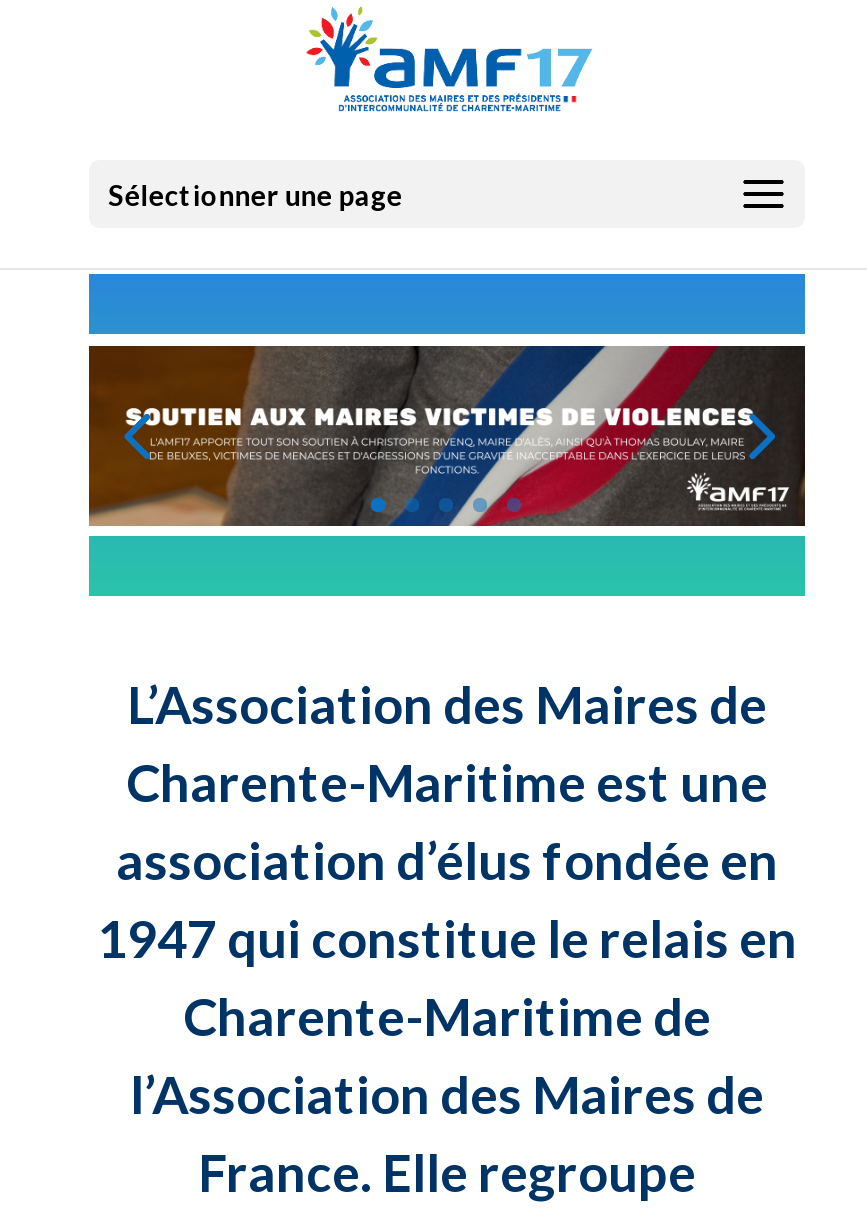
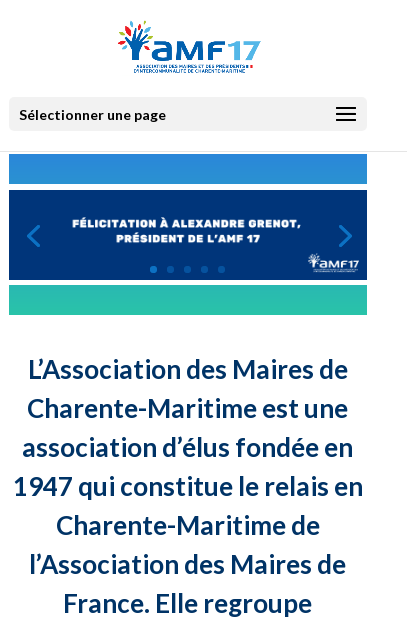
[87,344,807,528] [image] -> [8,189,368,281] [image]

